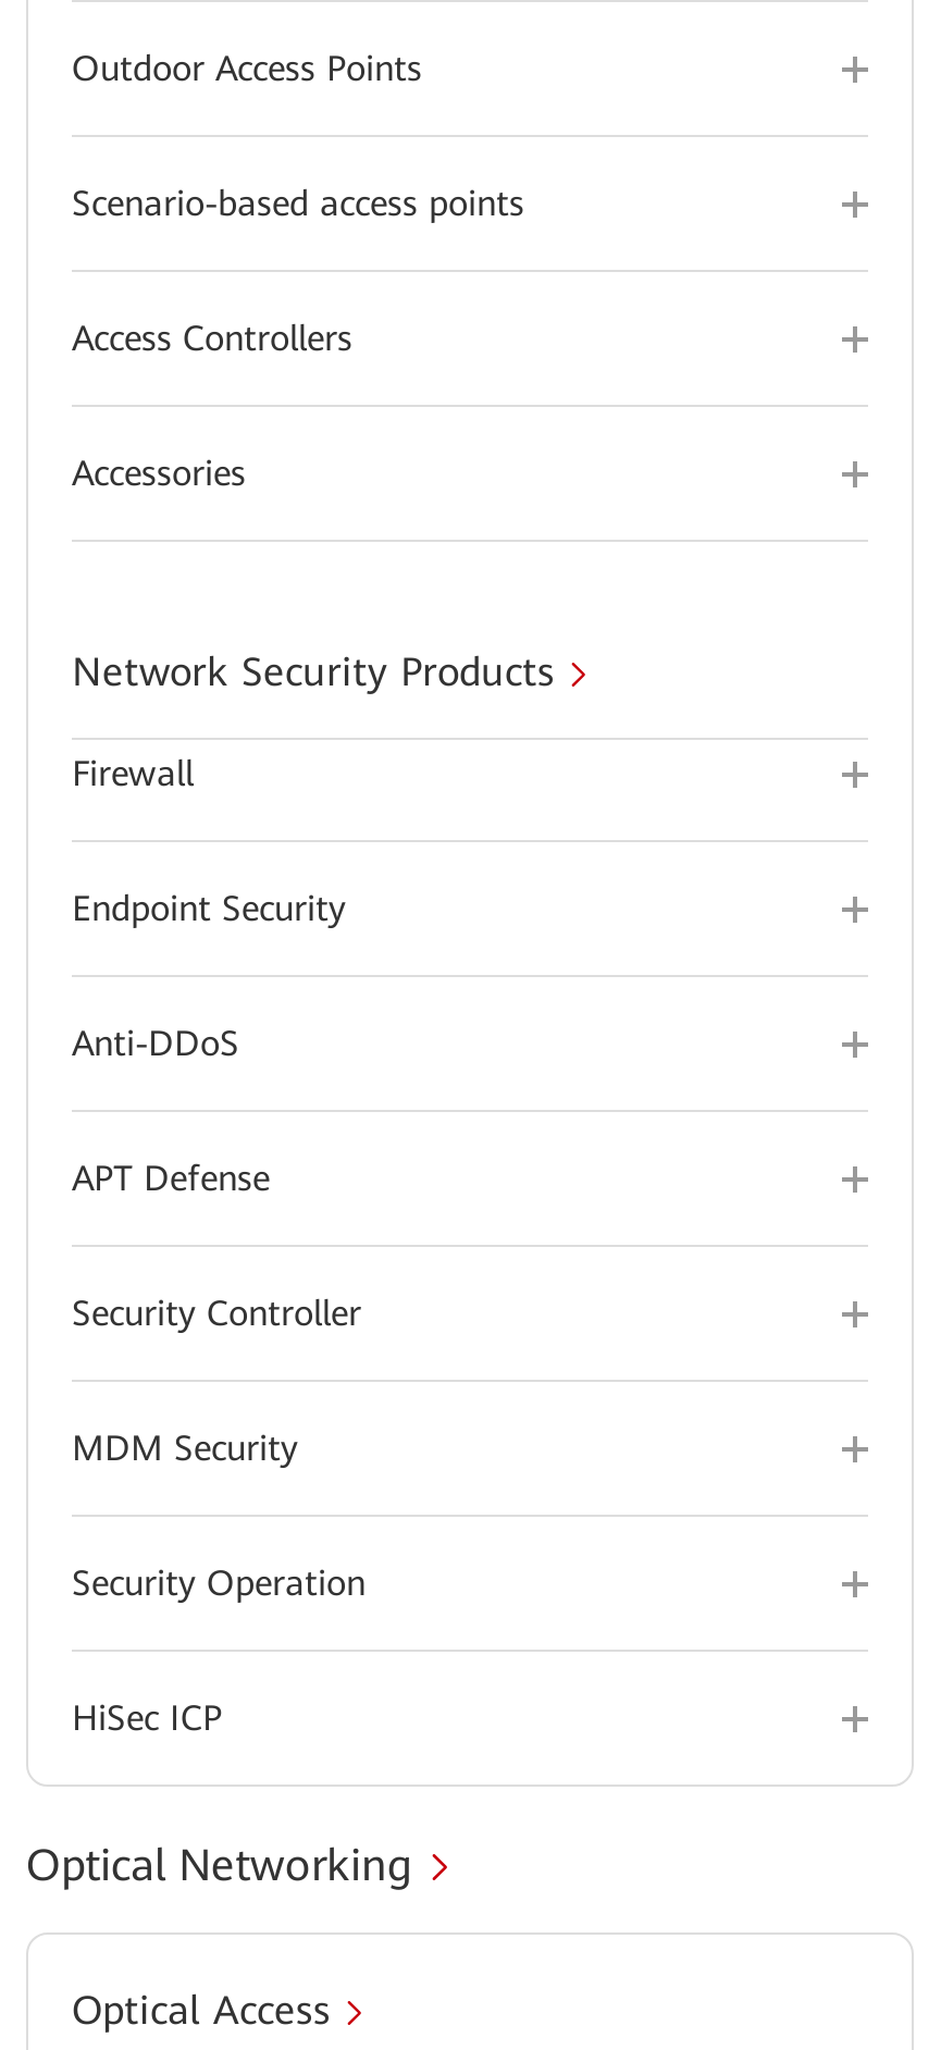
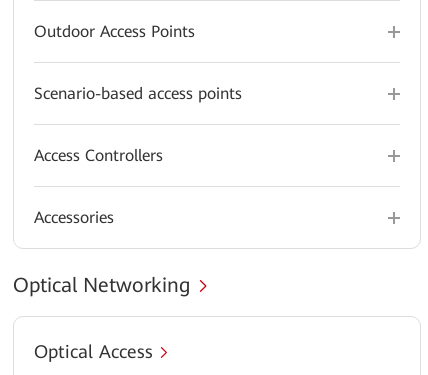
[72,649,555,1739] Network Security Products | Firewall | Endpoint Security | Anti-DDoS | APT Defense | Security Controller | MDM Security | Security Operation | HiSec ICP -> none

